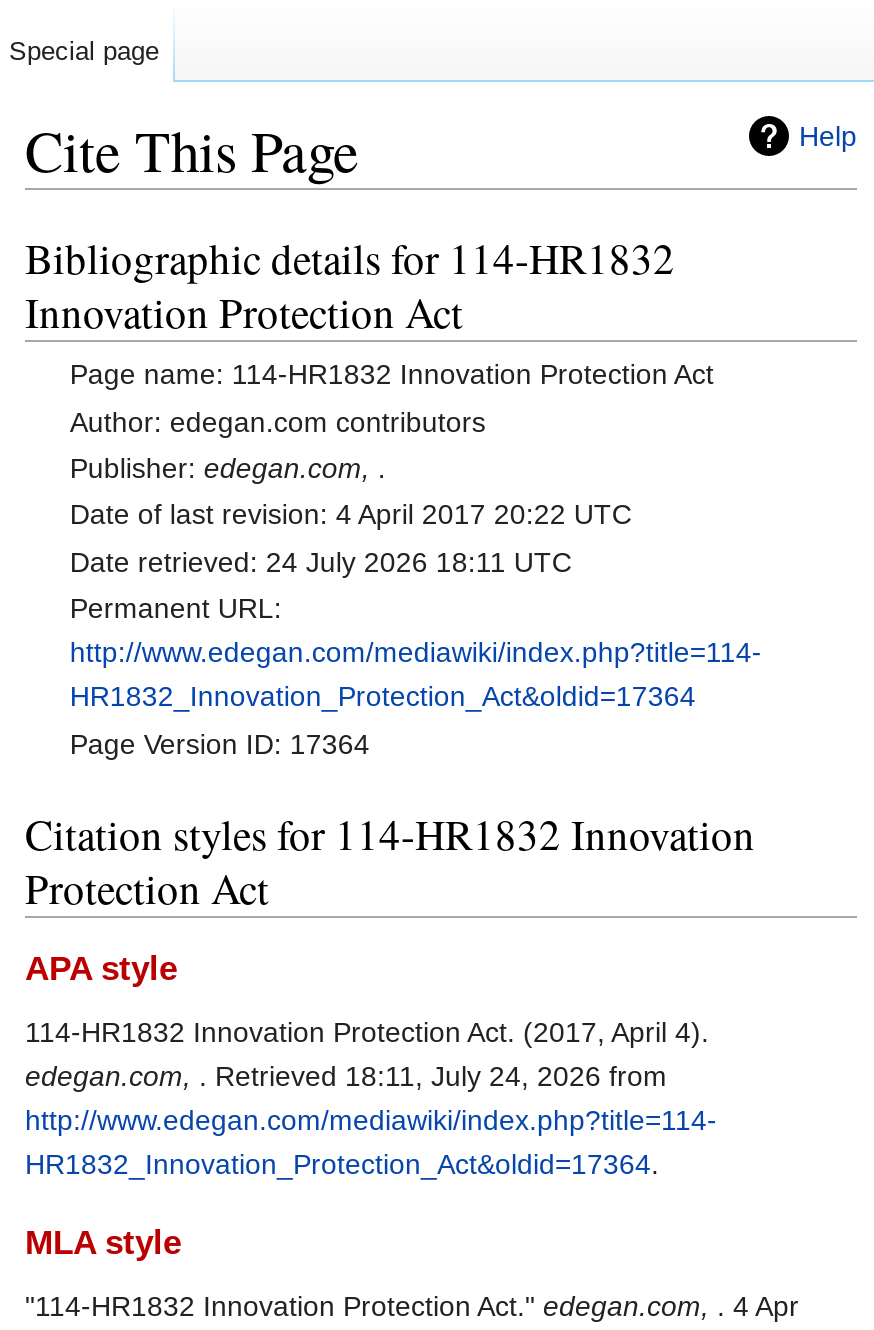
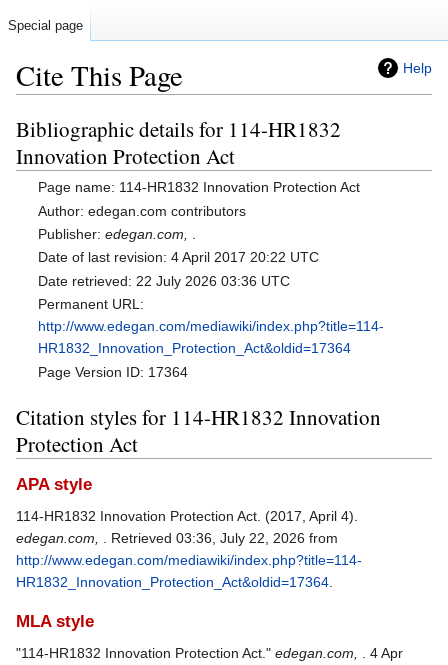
[70,546,572,578] Date retrieved: 24 July 2026 18:11 UTC -> [38,273,290,289] Date retrieved: 22 July 2026 03:36 UTC
[25,1060,667,1092] edegan.com,. Retrieved 18:11, July 24, 2026 from -> [16,530,338,546] edegan.com,. Retrieved 03:36, July 22, 2026 from

